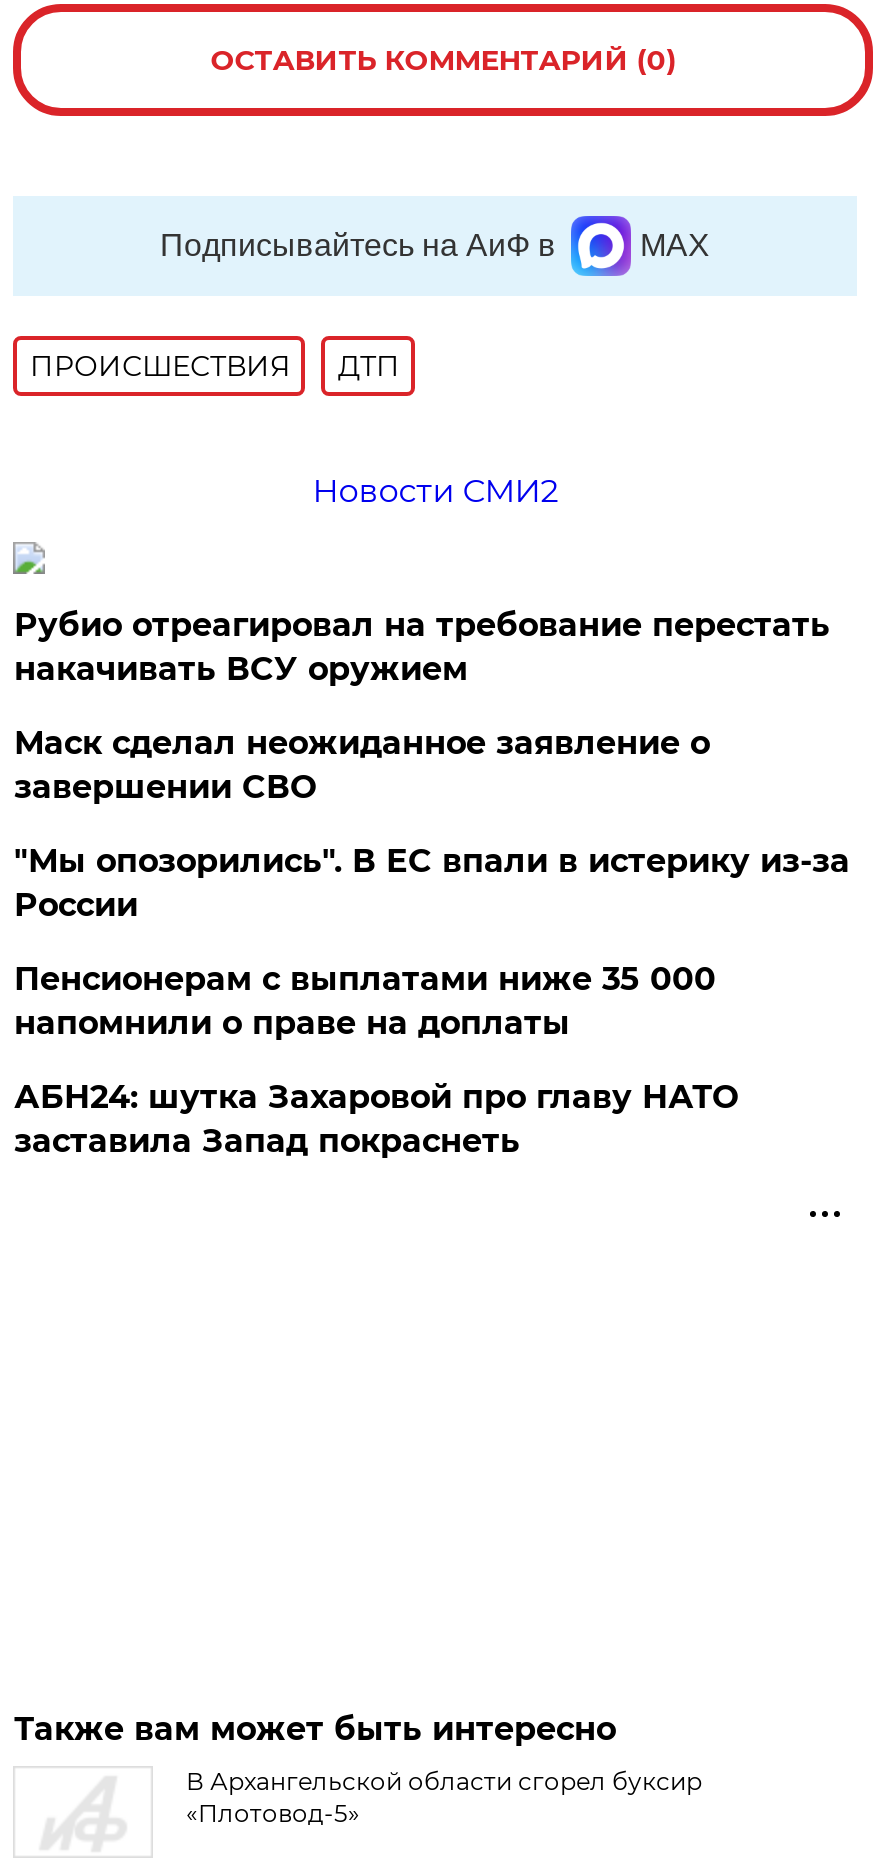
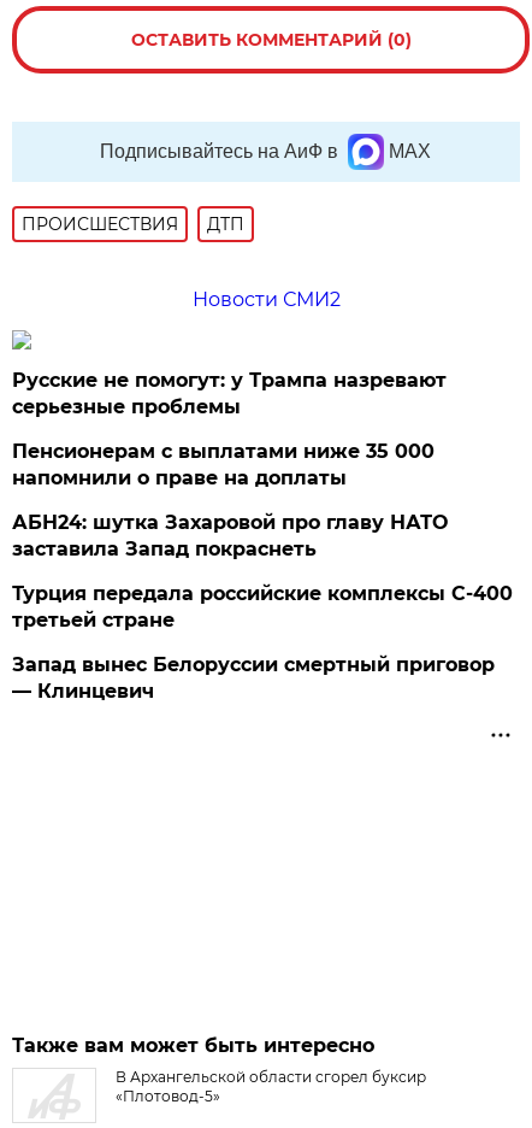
[14,606,850,924] Рубио отреагировал на требование перестать | накачивать ВСУ оружием | Маск сделал неожиданное заявление о | завершении СВО | "Мы опозорились". В ЕС впали в истерику из-за | России -> [13,369,447,418] Русские не помогут: у Трампа назревают | серьезные проблемы
moved [14,960,738,1160] -> [13,440,448,560]: Пенсионерам с выплатами ниже 35 000 | напомнили о праве на доплаты | АБН24: шутка Захаровой про главу НАТО | заставила Запад покраснеть
none -> [13,582,513,703] Турция передала российские комплексы С-400 | третьей стране | Запад вынес Белоруссии смертный приговор | — Клинцевич

